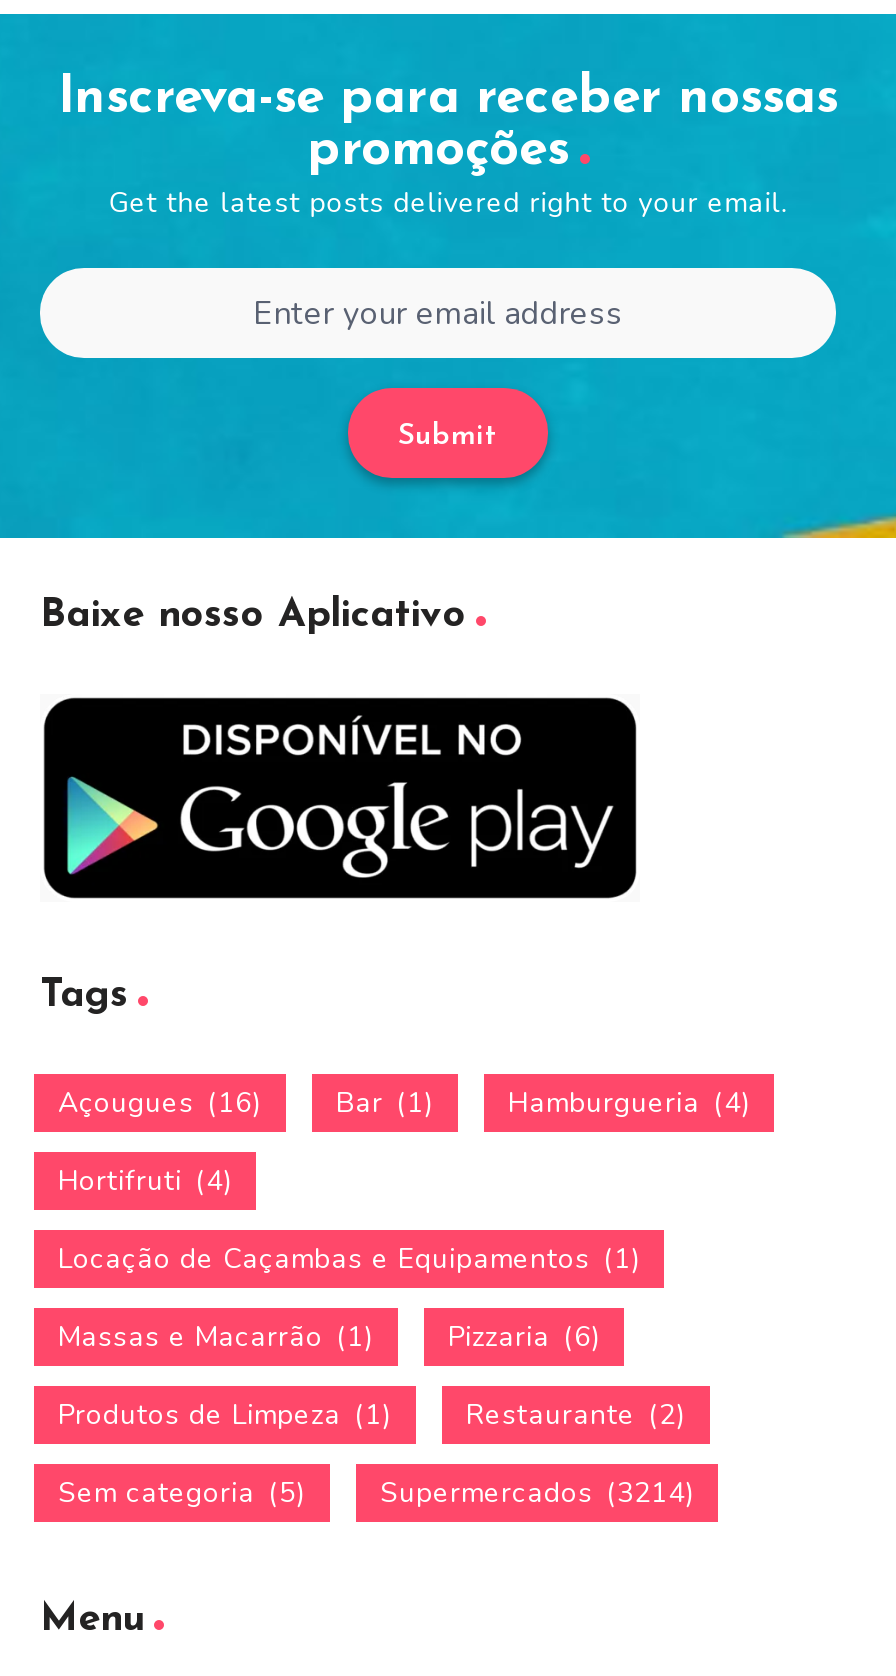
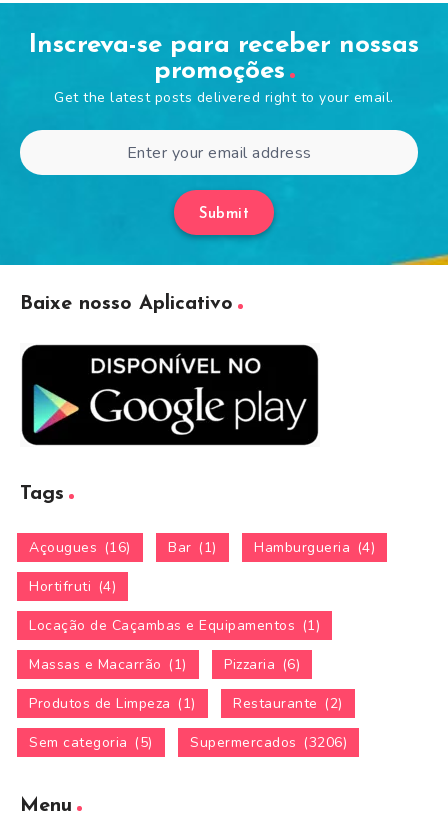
[380,1474,694,1512] Supermercados (3214) -> [190,733,347,752] Supermercados (3206)

